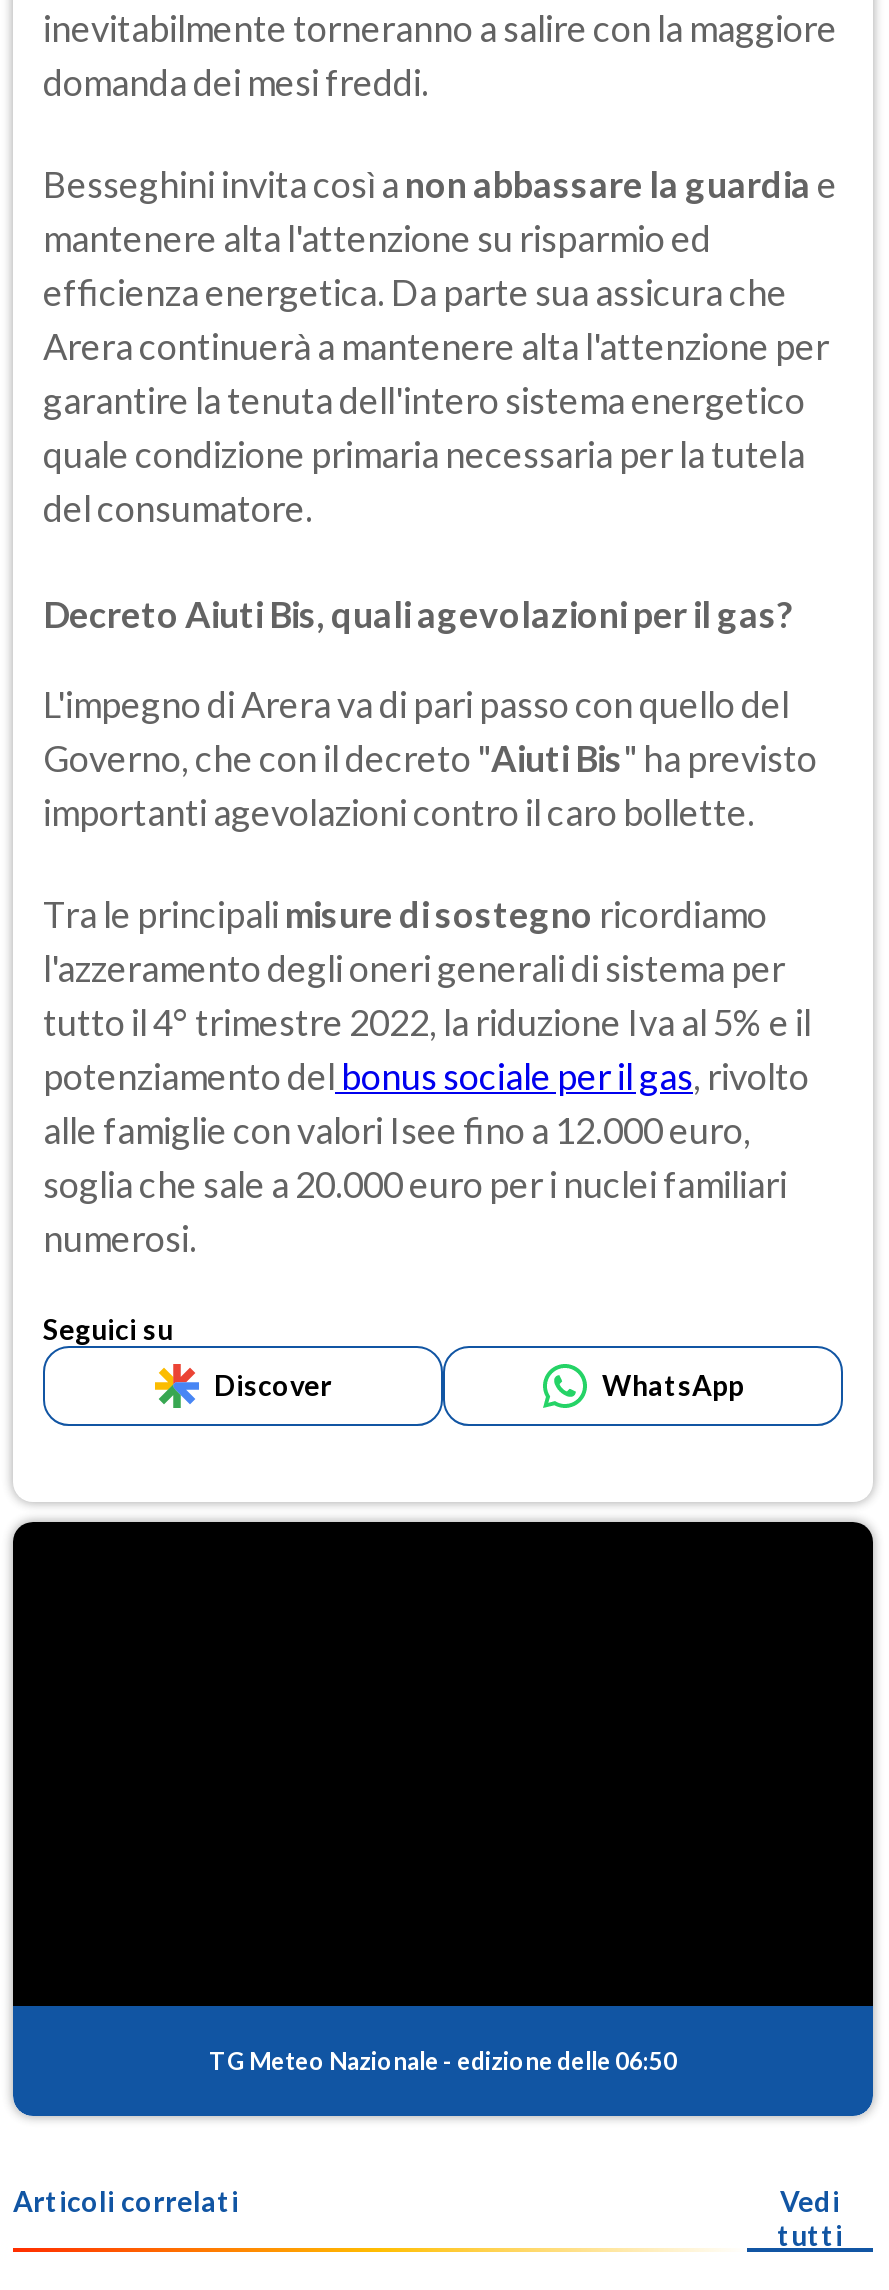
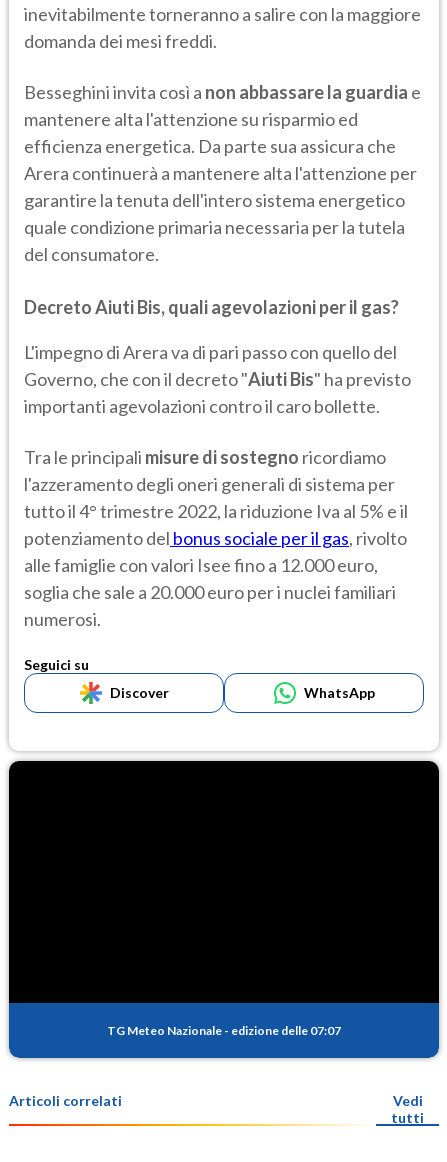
[209,2046,677,2076] TG Meteo Nazionale - edizione delle 06:50 -> [107,1023,341,1038] TG Meteo Nazionale - edizione delle 07:07

